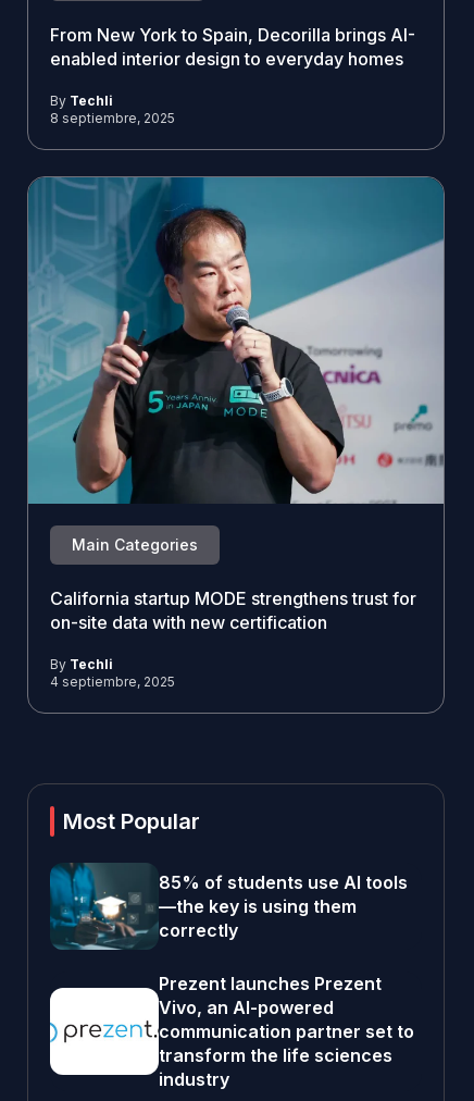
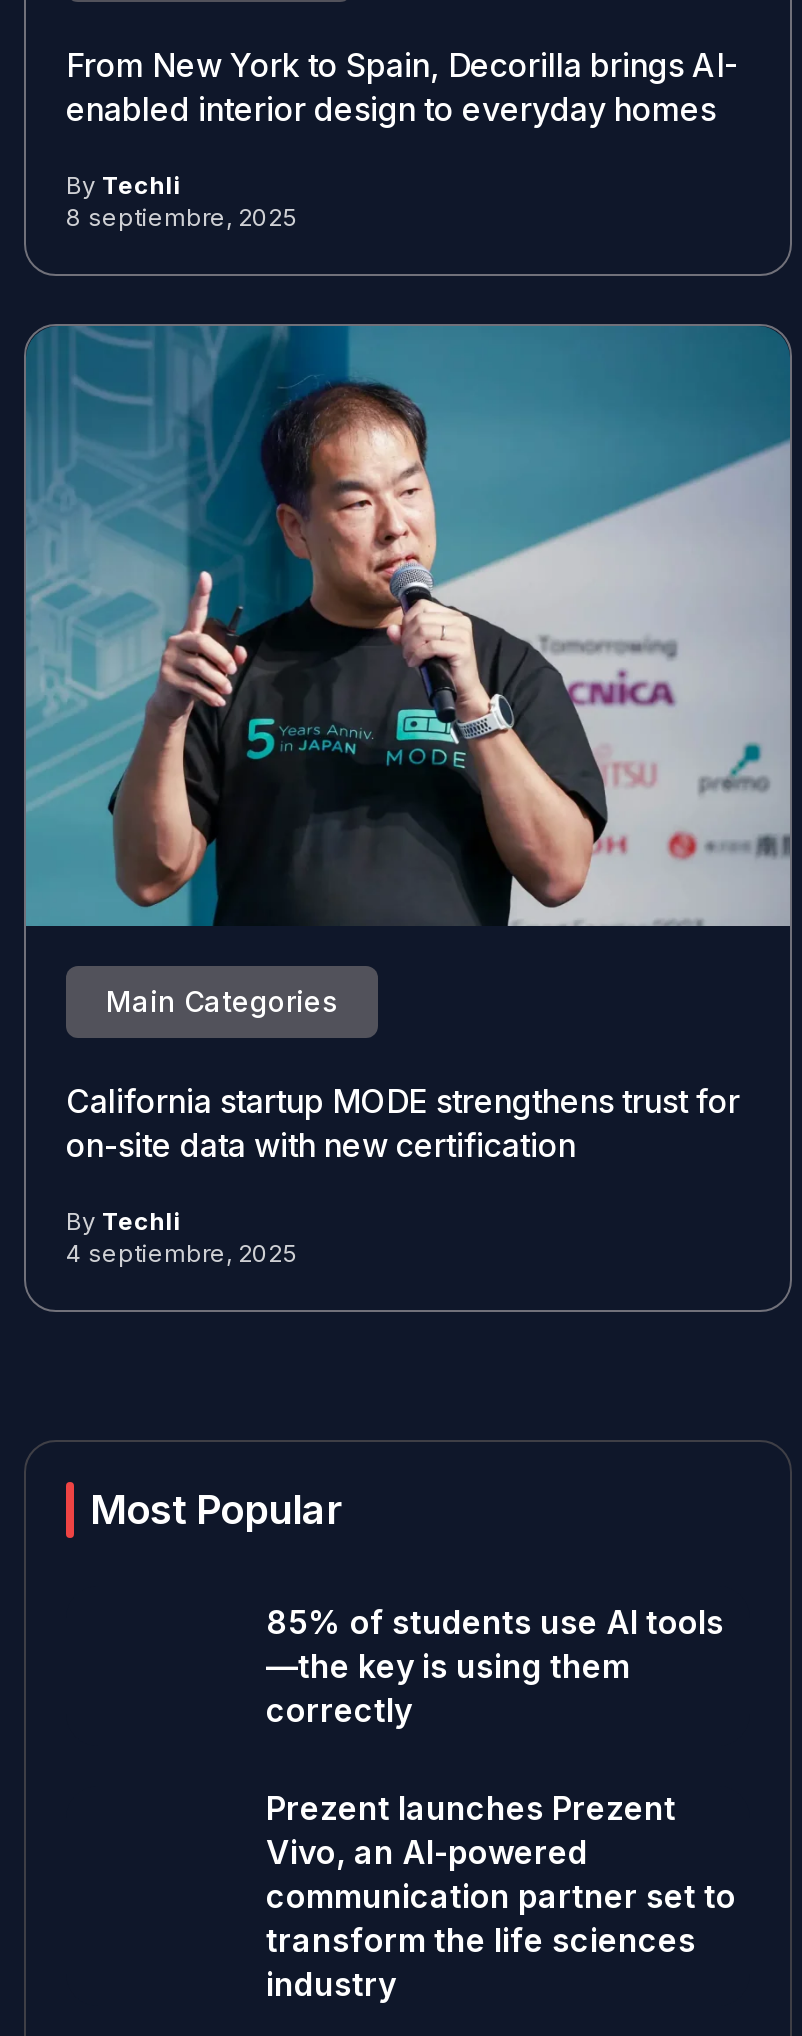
[49,863,155,951] [image] -> none
[49,987,155,1076] [image] -> none

